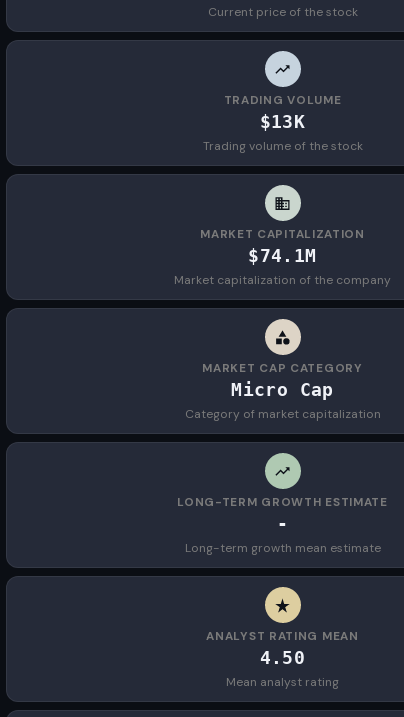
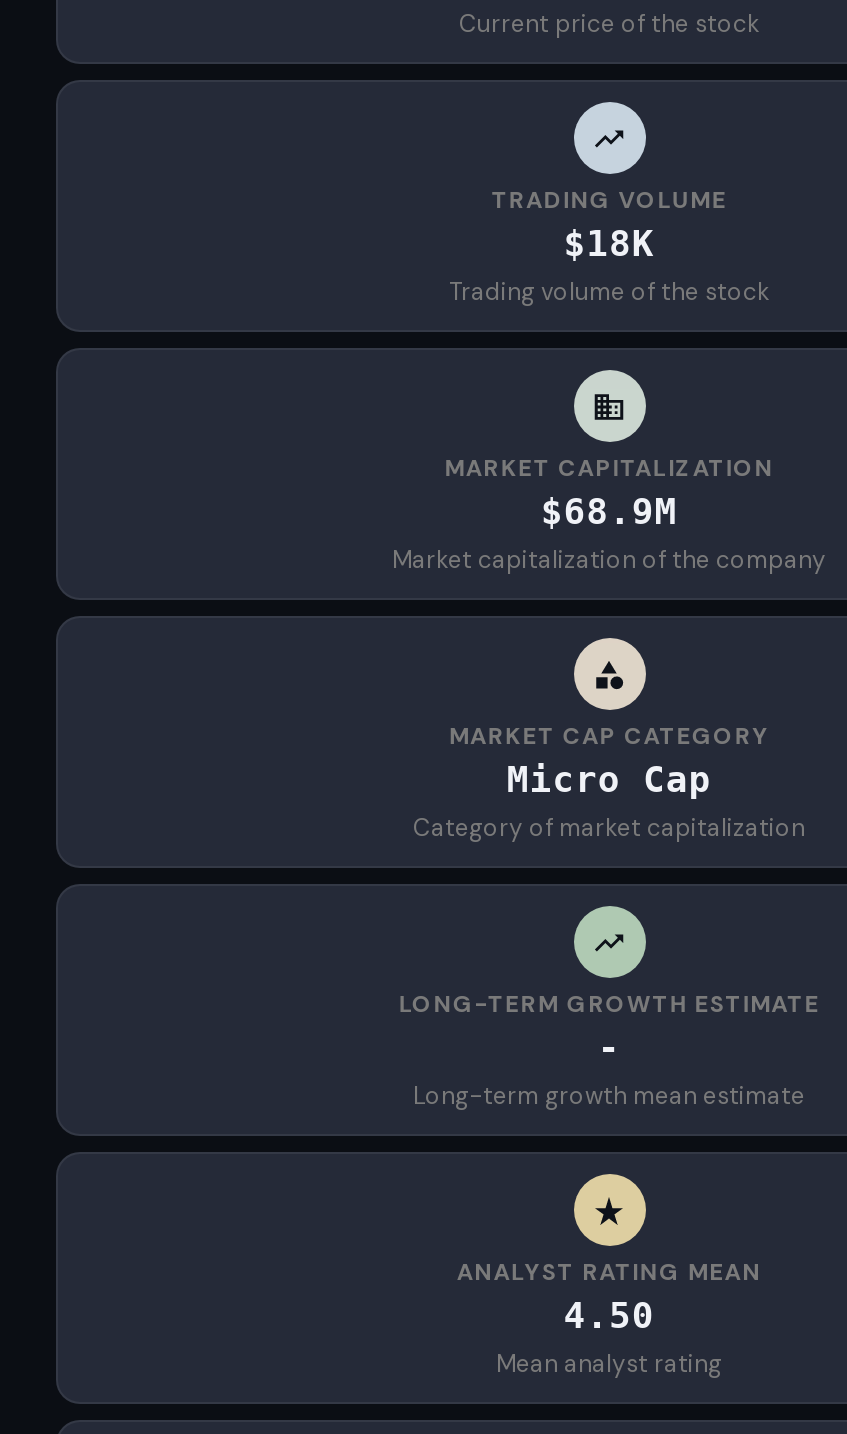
[260,111,305,132] $13K -> [564,222,654,264] $18K
[248,245,317,266] $74.1M -> [541,490,677,532] $68.9M

